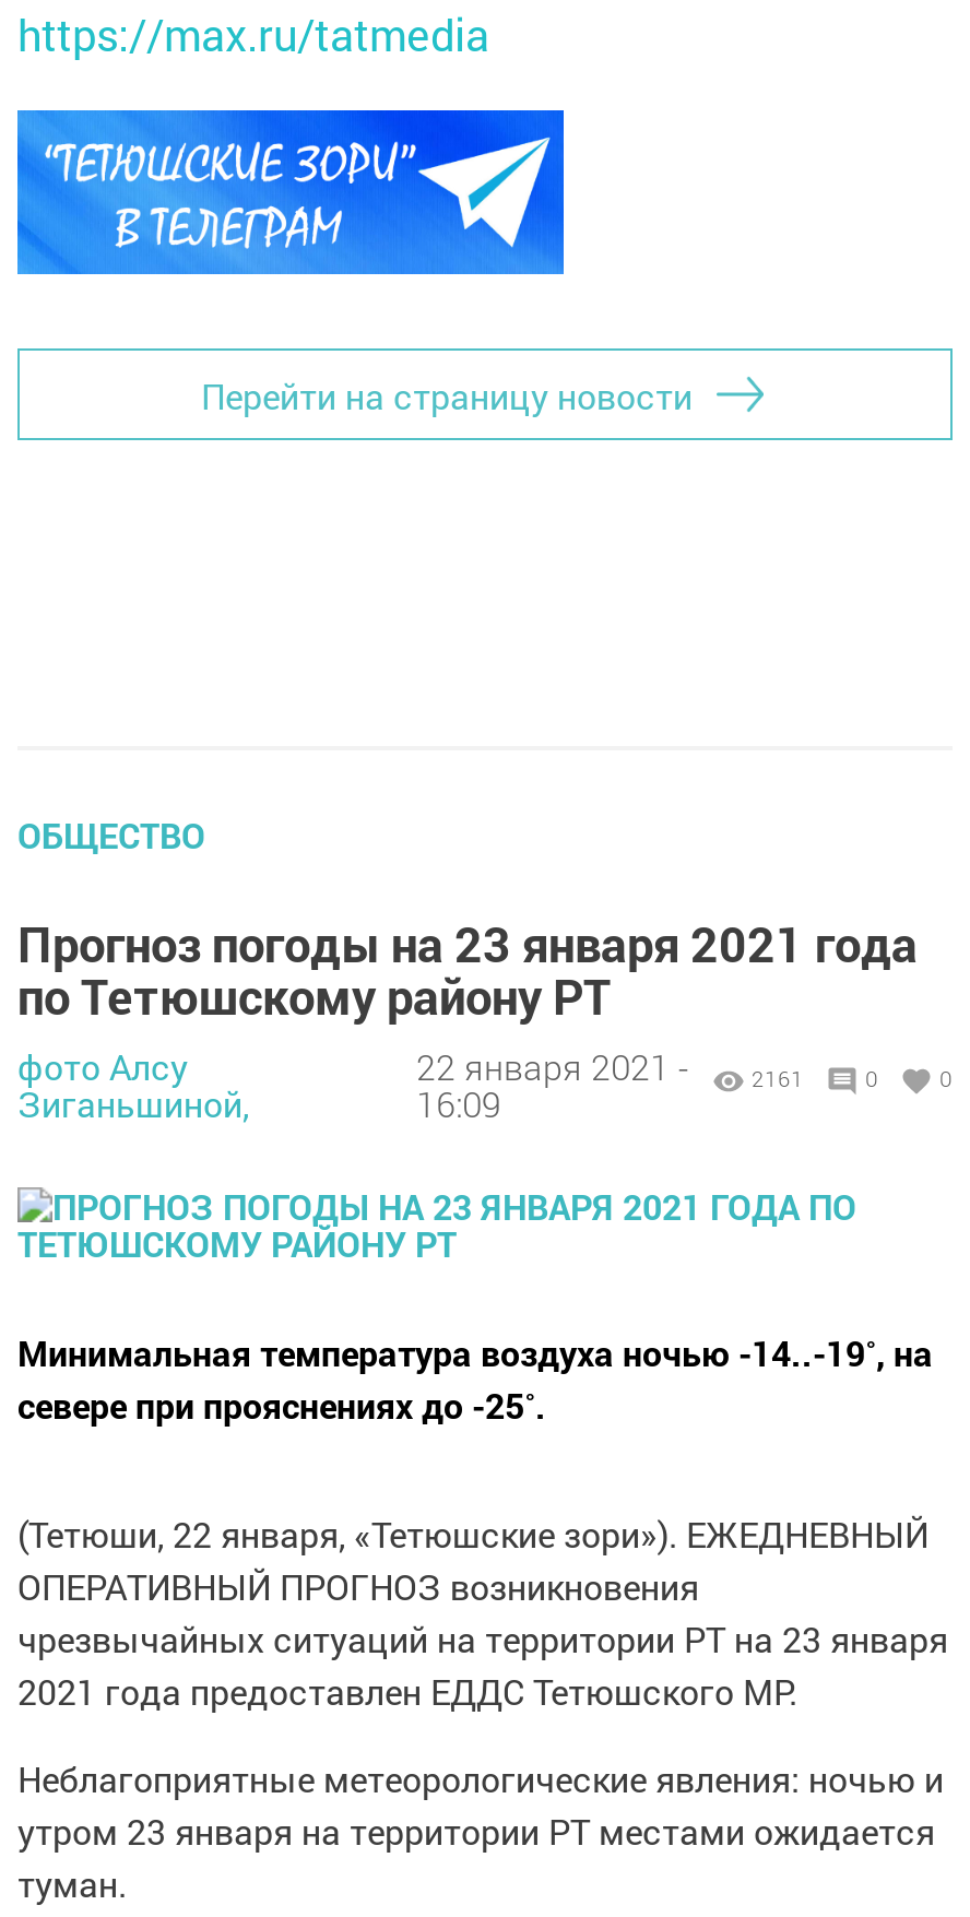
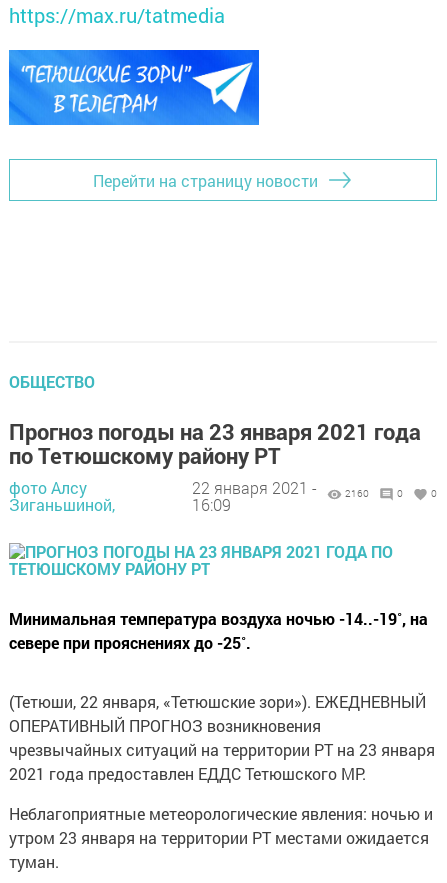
[752,1065,804,1093] 2161 -> [345,487,369,500] 2160

